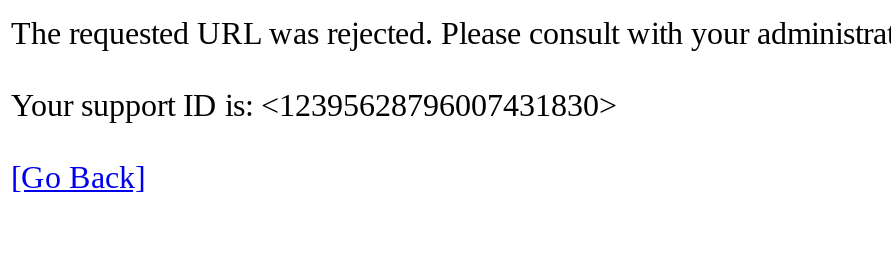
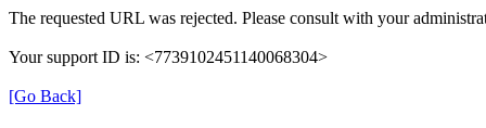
[11,88,617,122] Your support ID is: <12395628796007431830> -> [9,48,328,66] Your support ID is: <7739102451140068304>

